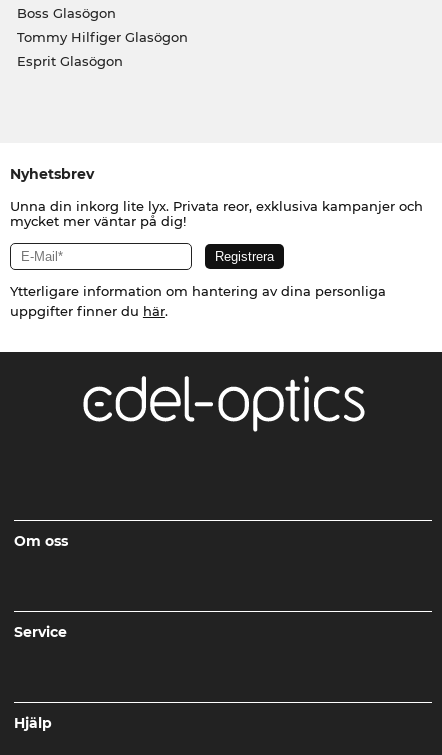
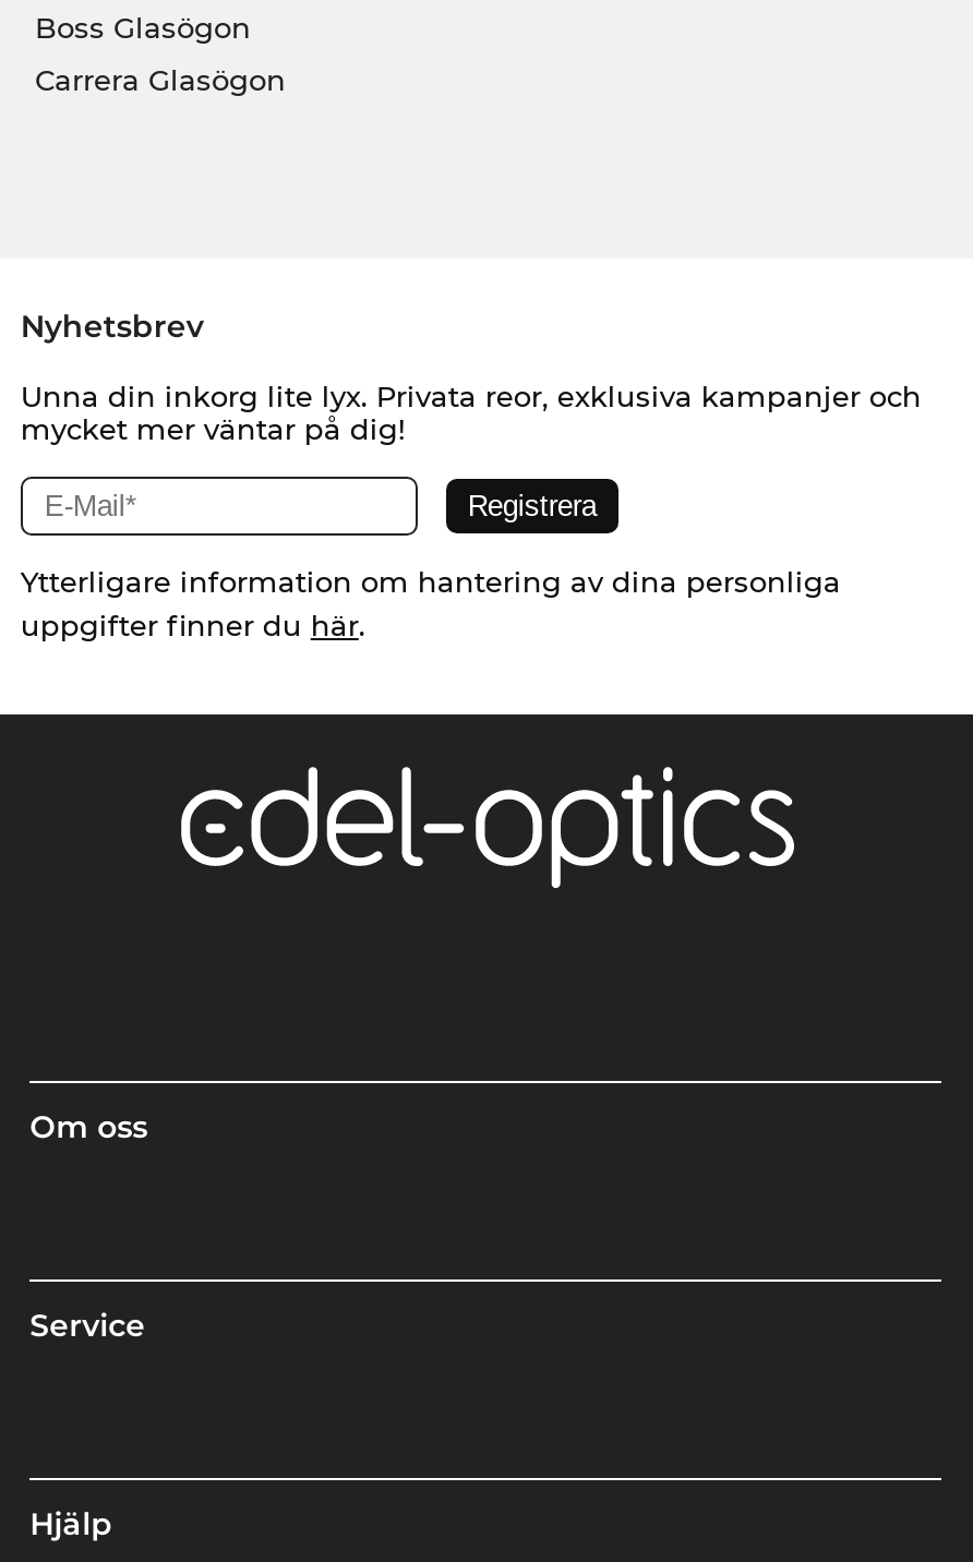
[16,29,187,69] Tommy Hilfiger Glasögon | Esprit Glasögon -> [35,63,286,98] Carrera Glasögon

